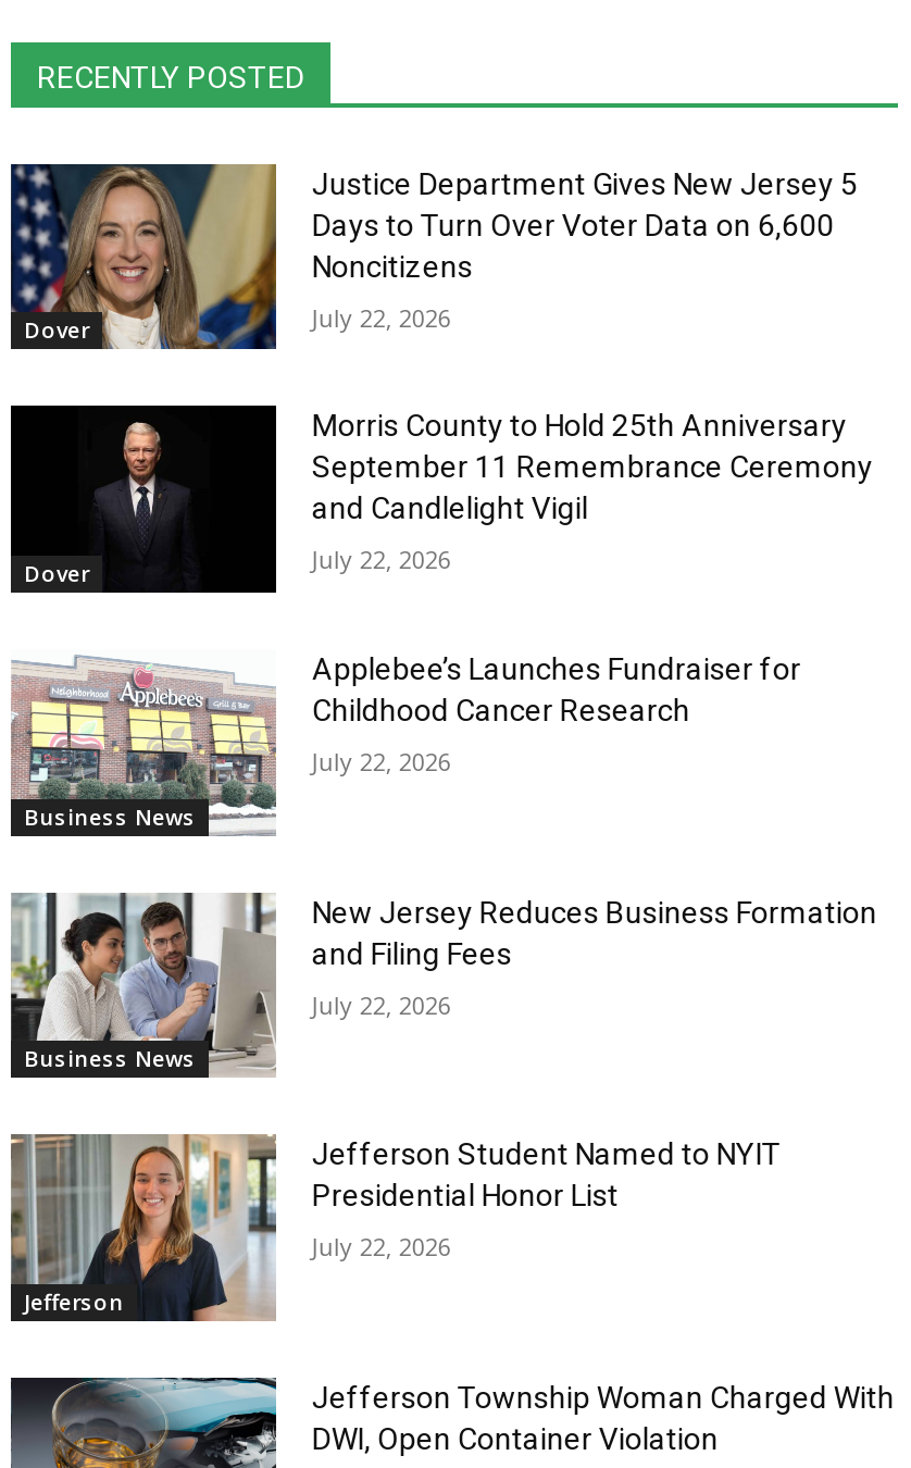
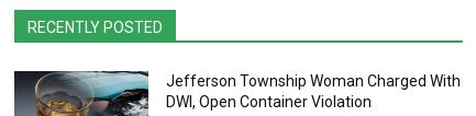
[11,162,278,351] [image] | Dover -> none
[312,166,858,333] Justice Department Gives New Jersey 5 | Days to Turn Over Voter Data on 6,600 | Noncitizens | July 22, 2026 -> none
[11,403,276,595] [image] | Dover -> none
[312,409,873,576] Morris County to Hold 25th Anniversary | September 11 Remembrance Ceremony | and Candlelight Vigil | July 22, 2026 -> none
[11,654,276,838] [image] | Business News -> none
[312,652,801,778] Applebee’s Launches Fundraiser for | Childhood Cancer Research | July 22, 2026 -> none
[11,891,274,1078] [image] | Business News -> none
[312,894,877,1020] New Jersey Reduces Business Formation | and Filing Fees | July 22, 2026 -> none
[11,1132,276,1323] [image] | Jefferson -> none
[312,1137,781,1263] Jefferson Student Named to NYIT | Presidential Honor List | July 22, 2026 -> none

